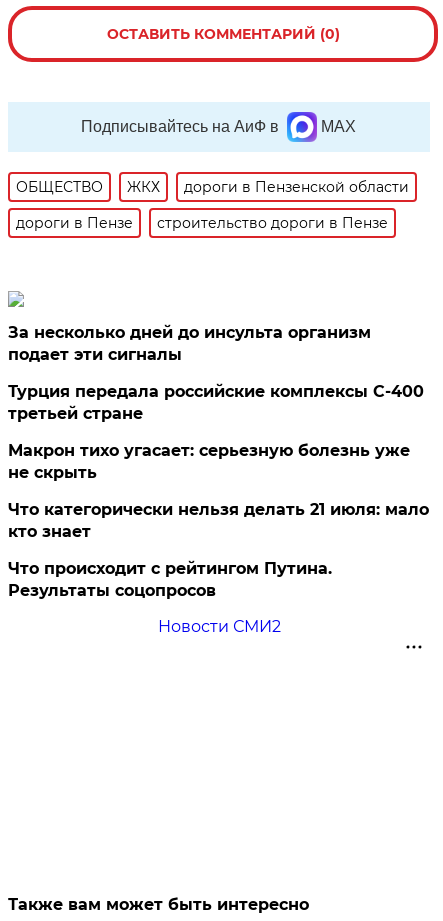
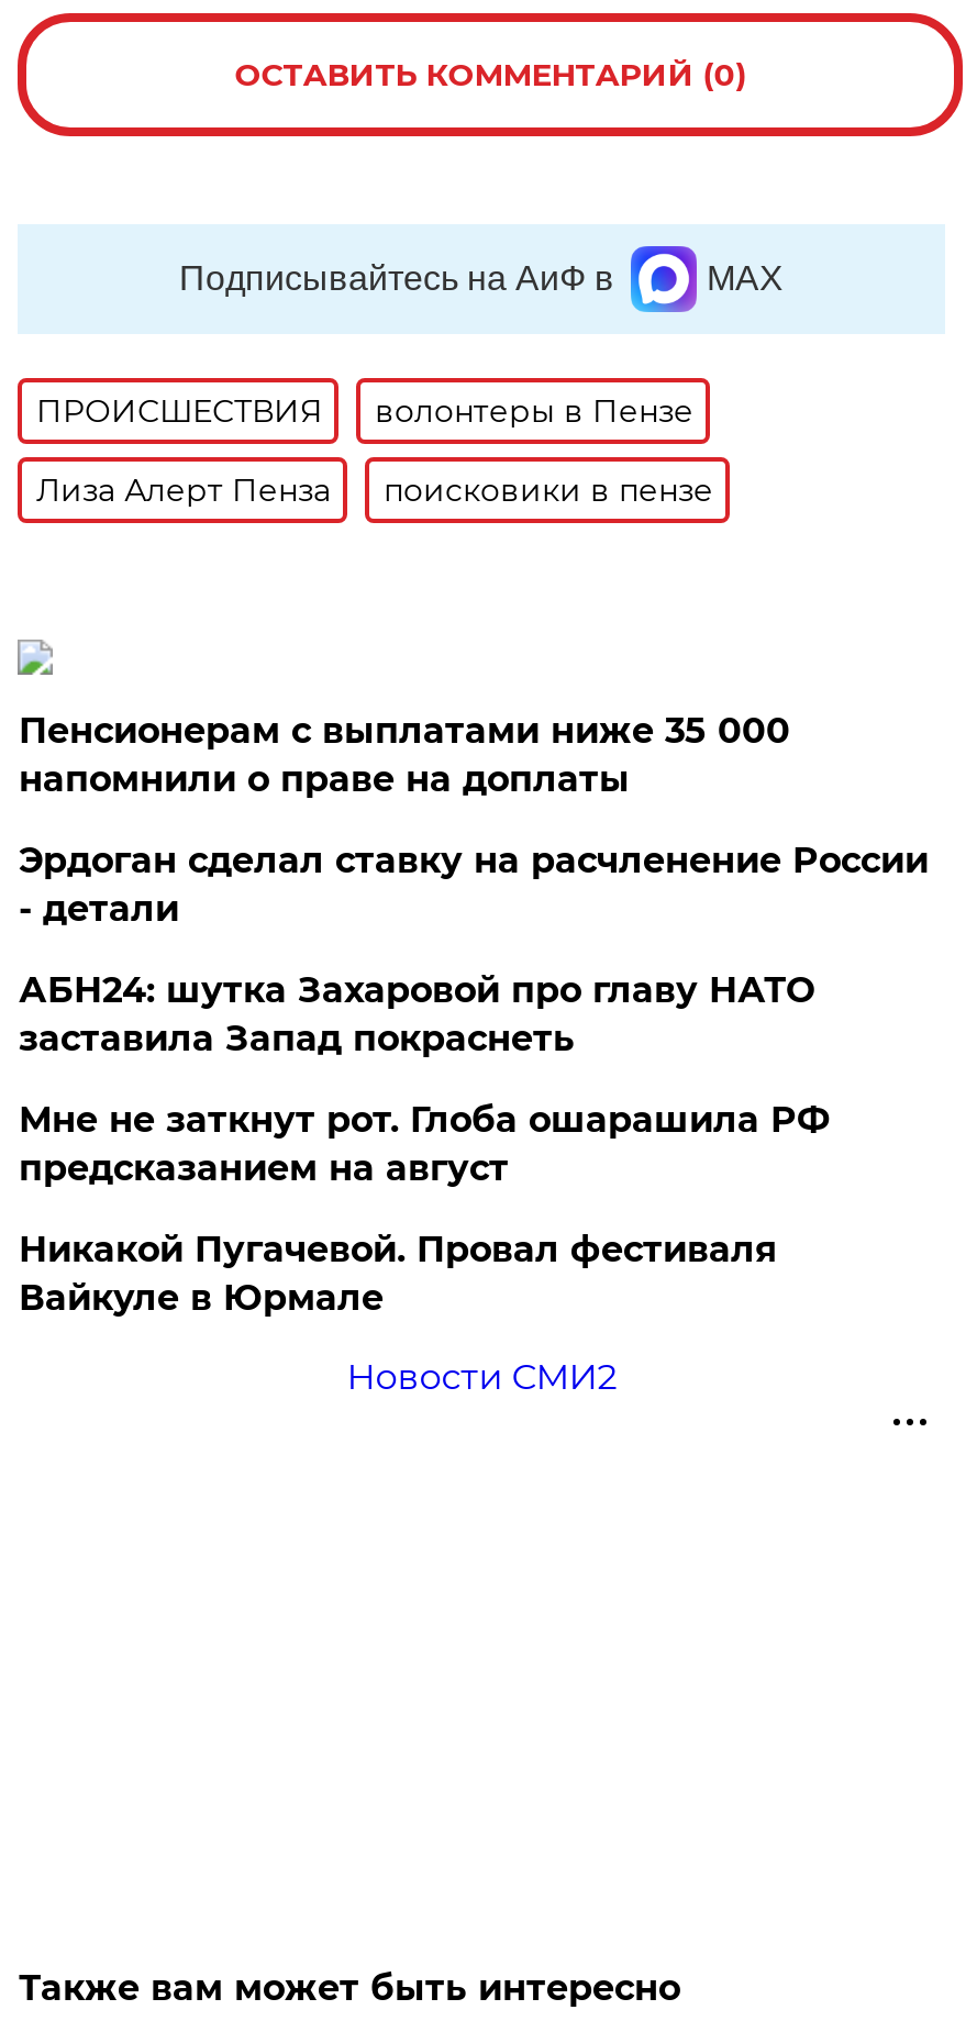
[16,178,409,196] ОБЩЕСТВО | ЖКХ | дороги в Пензенской области -> [36,391,693,431] ПРОИСШЕСТВИЯ | волонтеры в Пензе
[16,214,388,232] дороги в Пензе | строительство дороги в Пензе -> [36,470,713,510] Лиза Алерт Пенза | поисковики в пензе
[8,323,371,364] За несколько дней до инсульта организм | подает эти сигналы -> [18,710,790,800] Пенсионерам с выплатами ниже 35 000 | напомнили о праве на доплаты
[8,382,424,423] Турция передала российские комплексы С-400 | третьей стране -> [18,840,928,930] Эрдоган сделал ставку на расчленение России | - детали
[8,441,410,482] Макрон тихо угасает: серьезную болезнь уже | не скрыть -> [18,969,814,1059] АБН24: шутка Захаровой про главу НАТО | заставила Запад покраснеть
[8,500,429,541] Что категорически нельзя делать 21 июля: мало | кто знает -> [18,1099,830,1189] Мне не заткнут рот. Глоба ошарашила РФ | предсказанием на август
[8,559,332,600] Что происходит с рейтингом Путина. | Результаты соцопросов -> [18,1229,777,1319] Никакой Пугачевой. Провал фестиваля | Вайкуле в Юрмале

